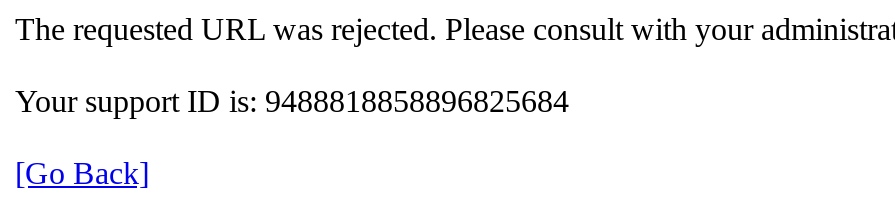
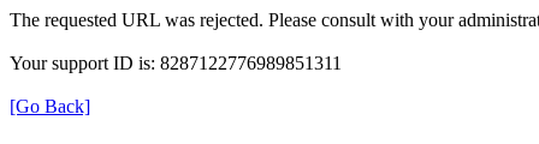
[15,84,569,118] Your support ID is: 9488818858896825684 -> [10,53,342,73] Your support ID is: 8287122776989851311

